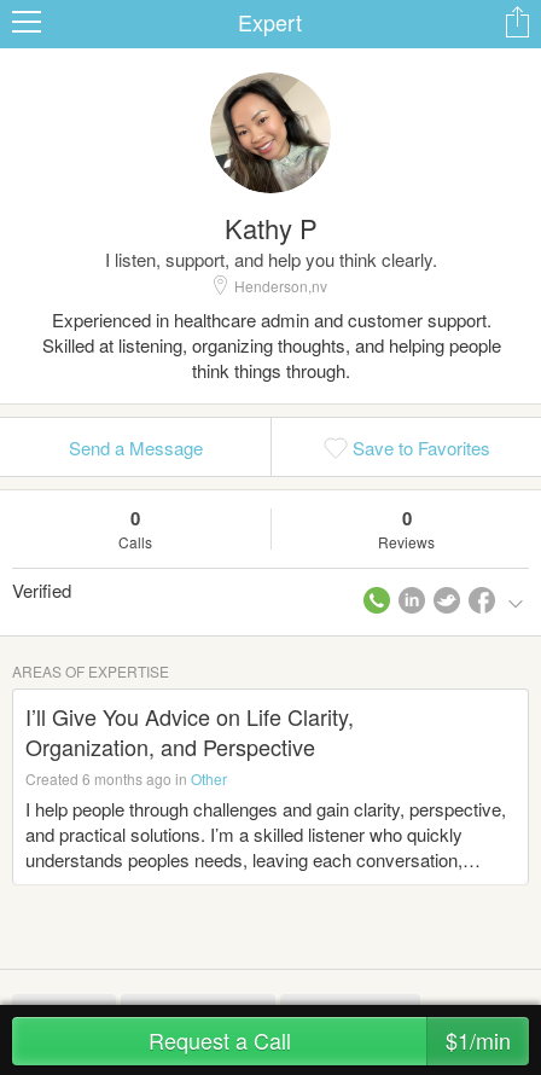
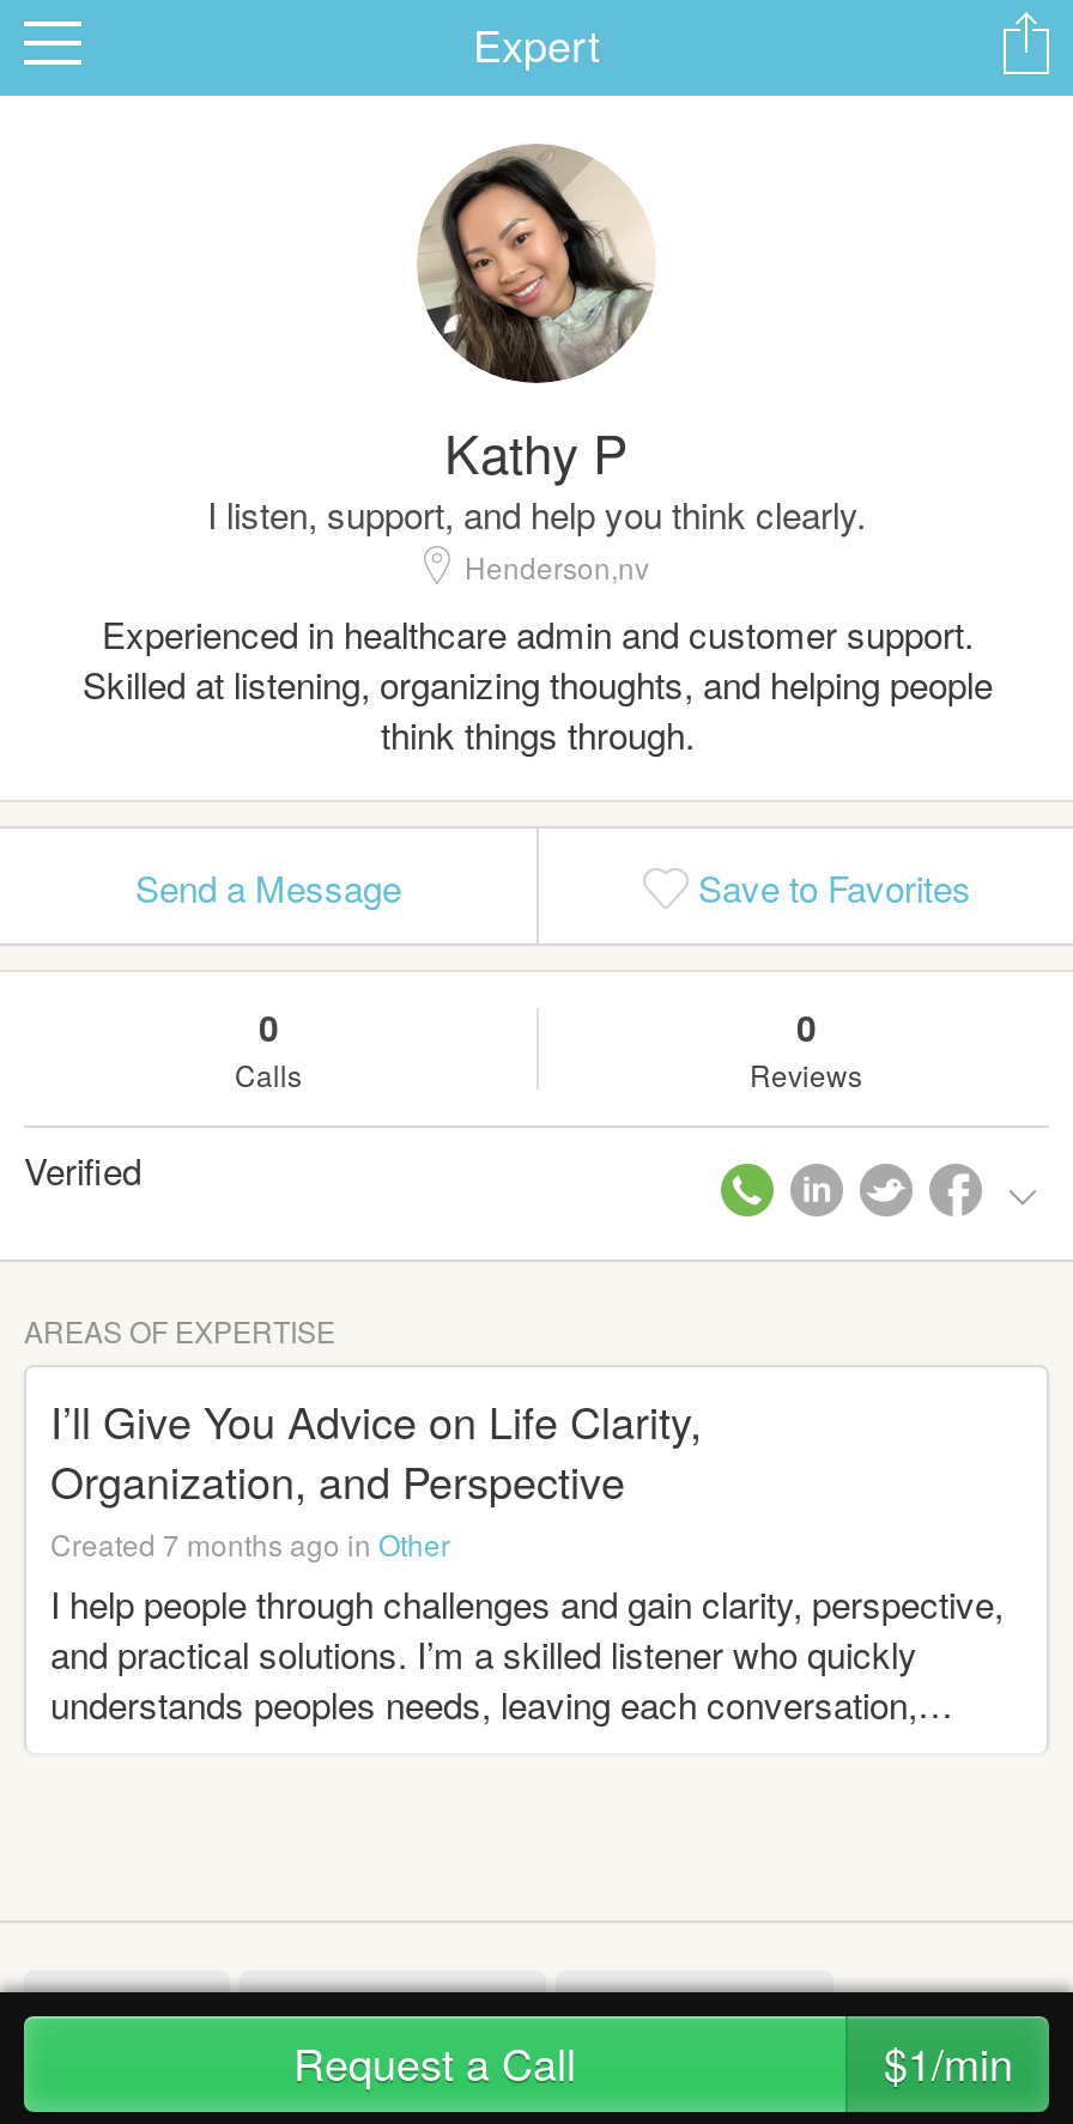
[25,768,227,788] Created 6 months ago in Other -> [50,1522,450,1563] Created 7 months ago in Other

